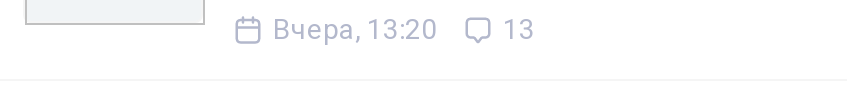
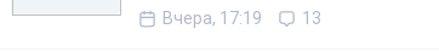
[273,14,437,46] Вчера, 13:20 -> [163,9,262,28] Вчера, 17:19

